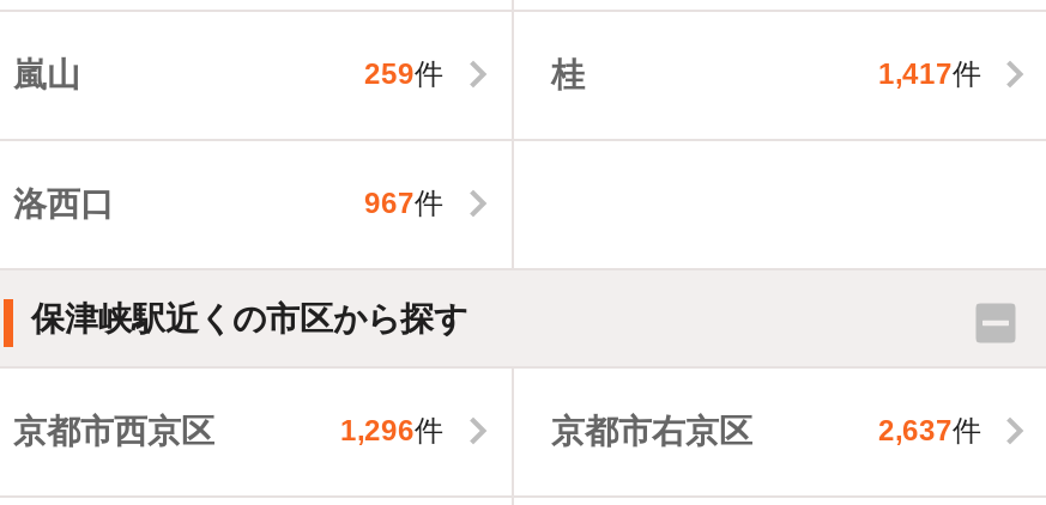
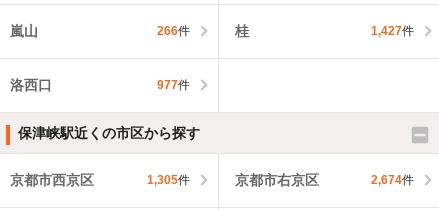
[364,57,443,91] 259件 -> [156,24,189,38] 266件
[878,57,981,91] 1,417件 -> [371,24,414,38] 1,427件
[364,187,443,220] 967件 -> [156,78,189,92] 977件
[340,414,443,448] 1,296件 -> [146,173,189,187] 1,305件
[878,414,981,448] 2,637件 -> [371,173,414,187] 2,674件

